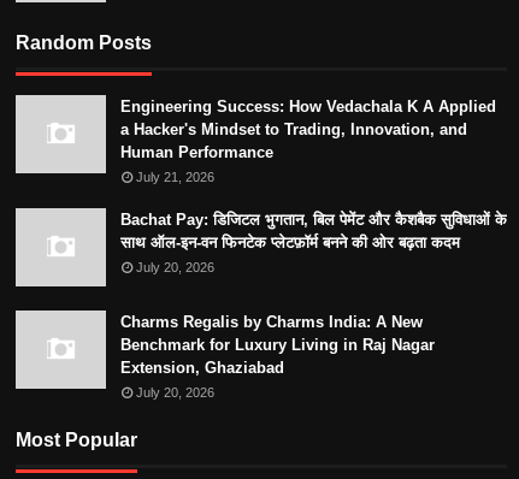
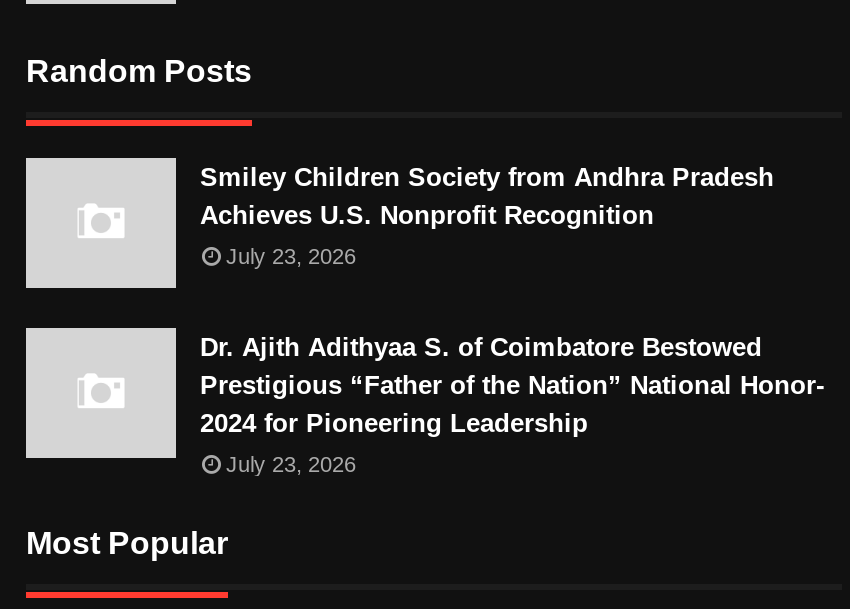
[120,97,507,399] Engineering Success: How Vedachala K A Applied | a Hacker's Mindset to Trading, Innovation, and | Human Performance | July 21, 2026 | Bachat Pay: डिजिटल भुगतान, बिल पेमेंट और कैशबैक सुविधाओं के | साथ ऑल-इन-वन फिनटेक प्लेटफ़ॉर्म बनने की ओर बढ़ता कदम | July 20, 2026 | Charms Regalis by Charms India: A New | Benchmark for Luxury Living in Raj Nagar | Extension, Ghaziabad | July 20, 2026 -> [200,161,824,475] Smiley Children Society from Andhra Pradesh | Achieves U.S. Nonprofit Recognition | July 23, 2026 | Dr. Ajith Adithyaa S. of Coimbatore Bestowed | Prestigious “Father of the Nation” National Honor- | 2024 for Pioneering Leadership | July 23, 2026

